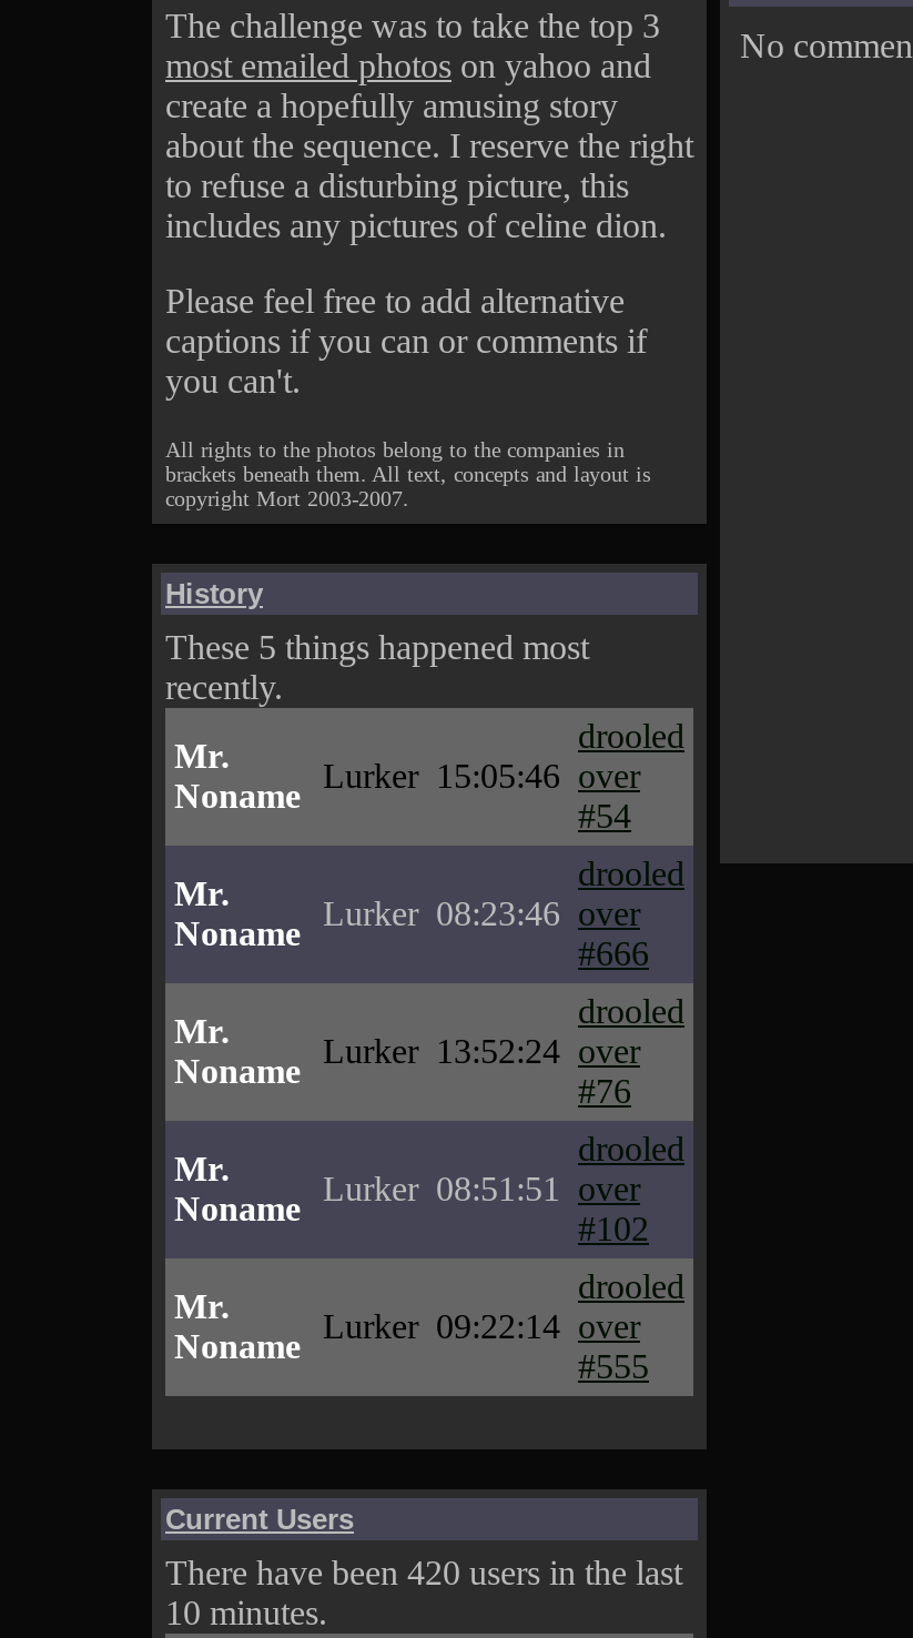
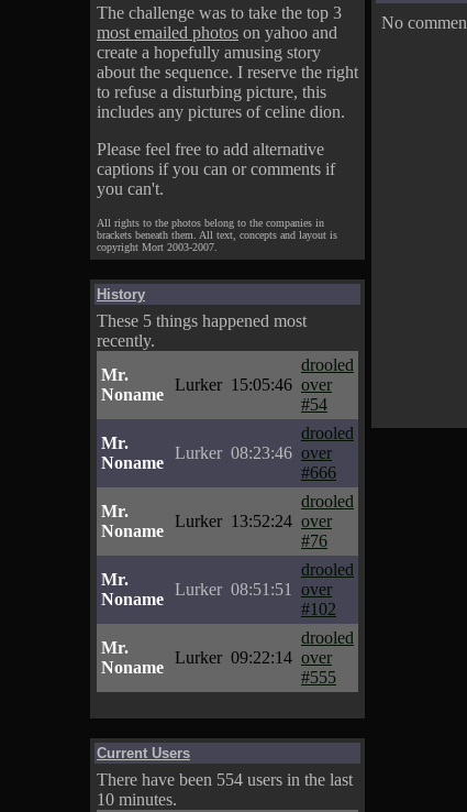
[165,1554,682,1591] There have been 420 users in the last -> [97,770,353,789] There have been 554 users in the last

